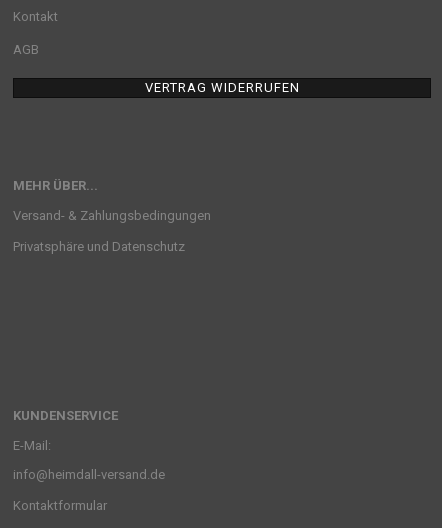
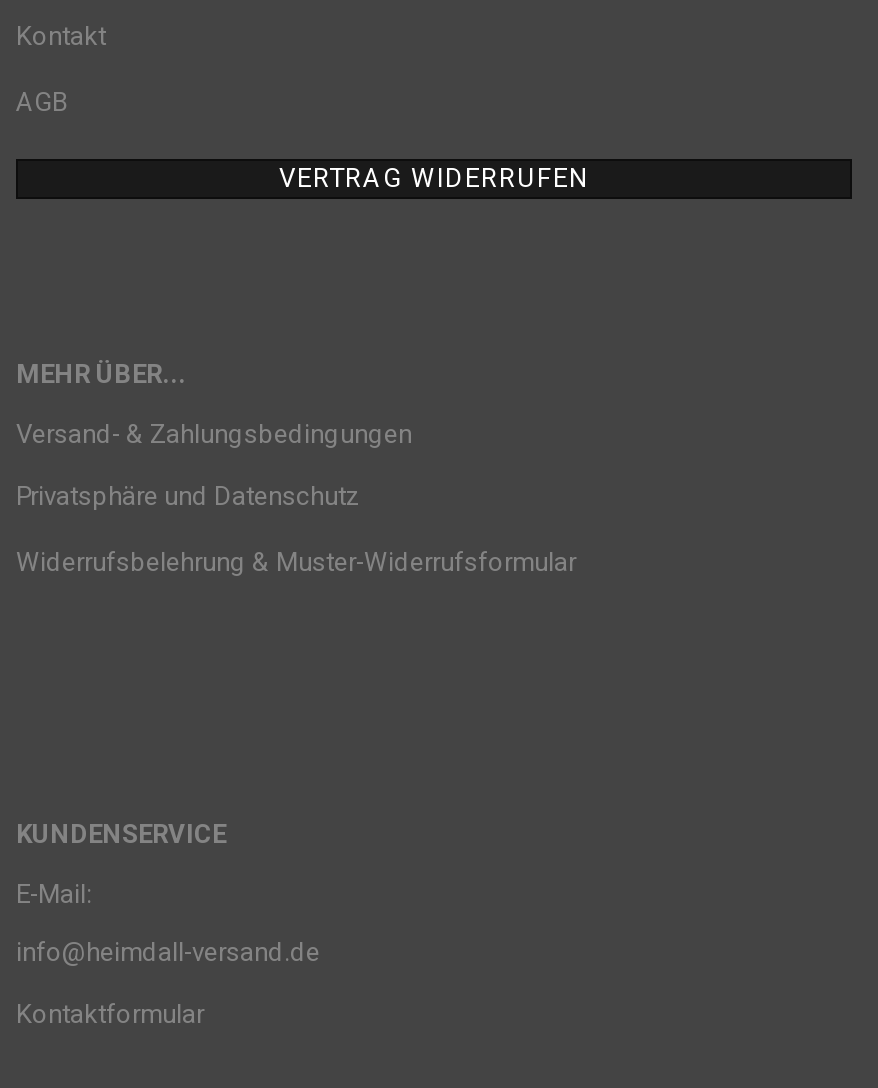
none -> [16,547,576,577] Widerrufsbelehrung & Muster-Widerrufsformular

